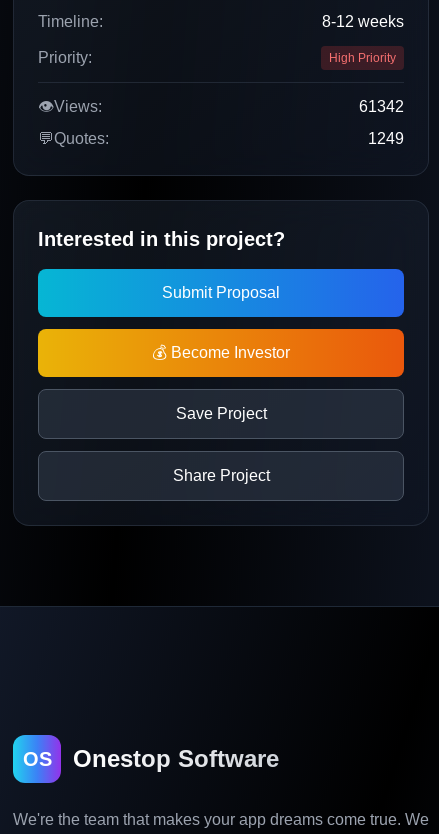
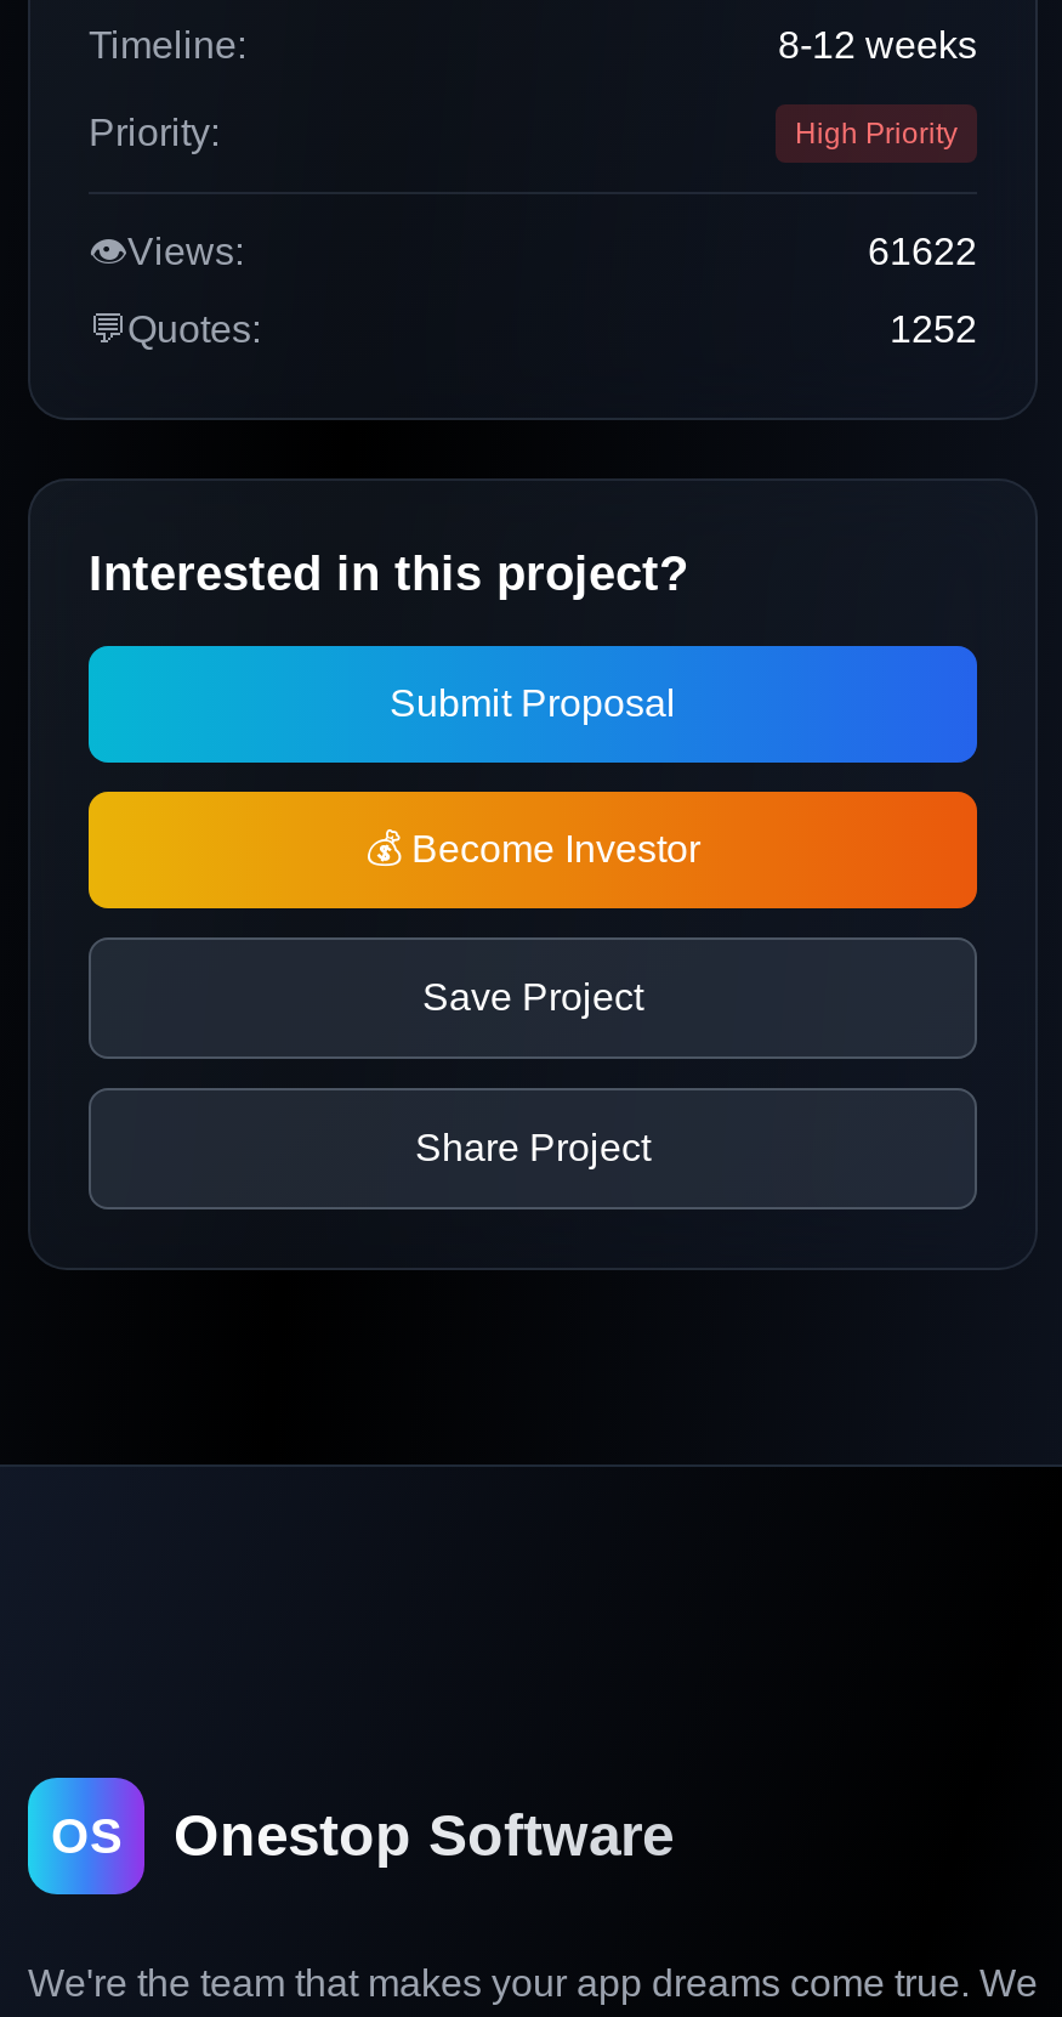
[359,98,404,115] 61342 -> [868,231,977,272] 61622
[368,130,404,147] 1249 -> [890,308,977,350] 1252

